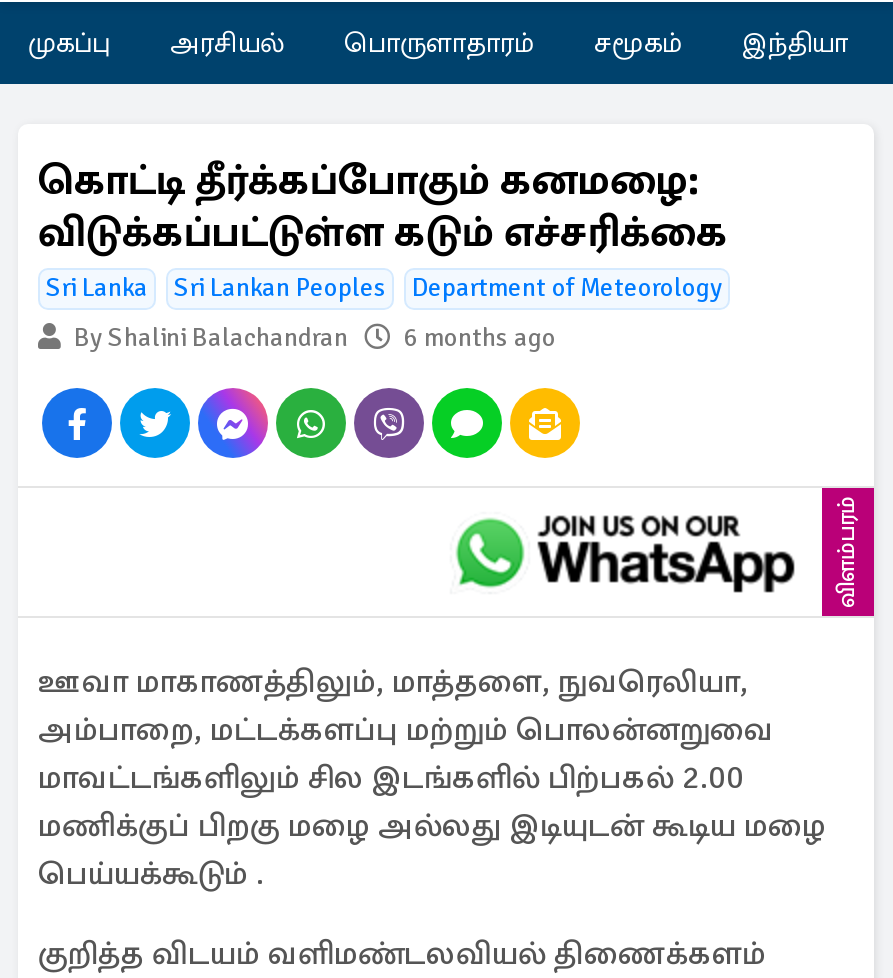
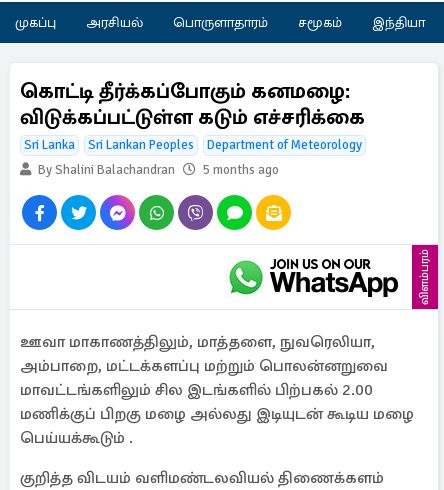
[68,322,556,354] By Shalini Balachandran 6 months ago -> [35,162,279,178] By Shalini Balachandran 5 months ago

